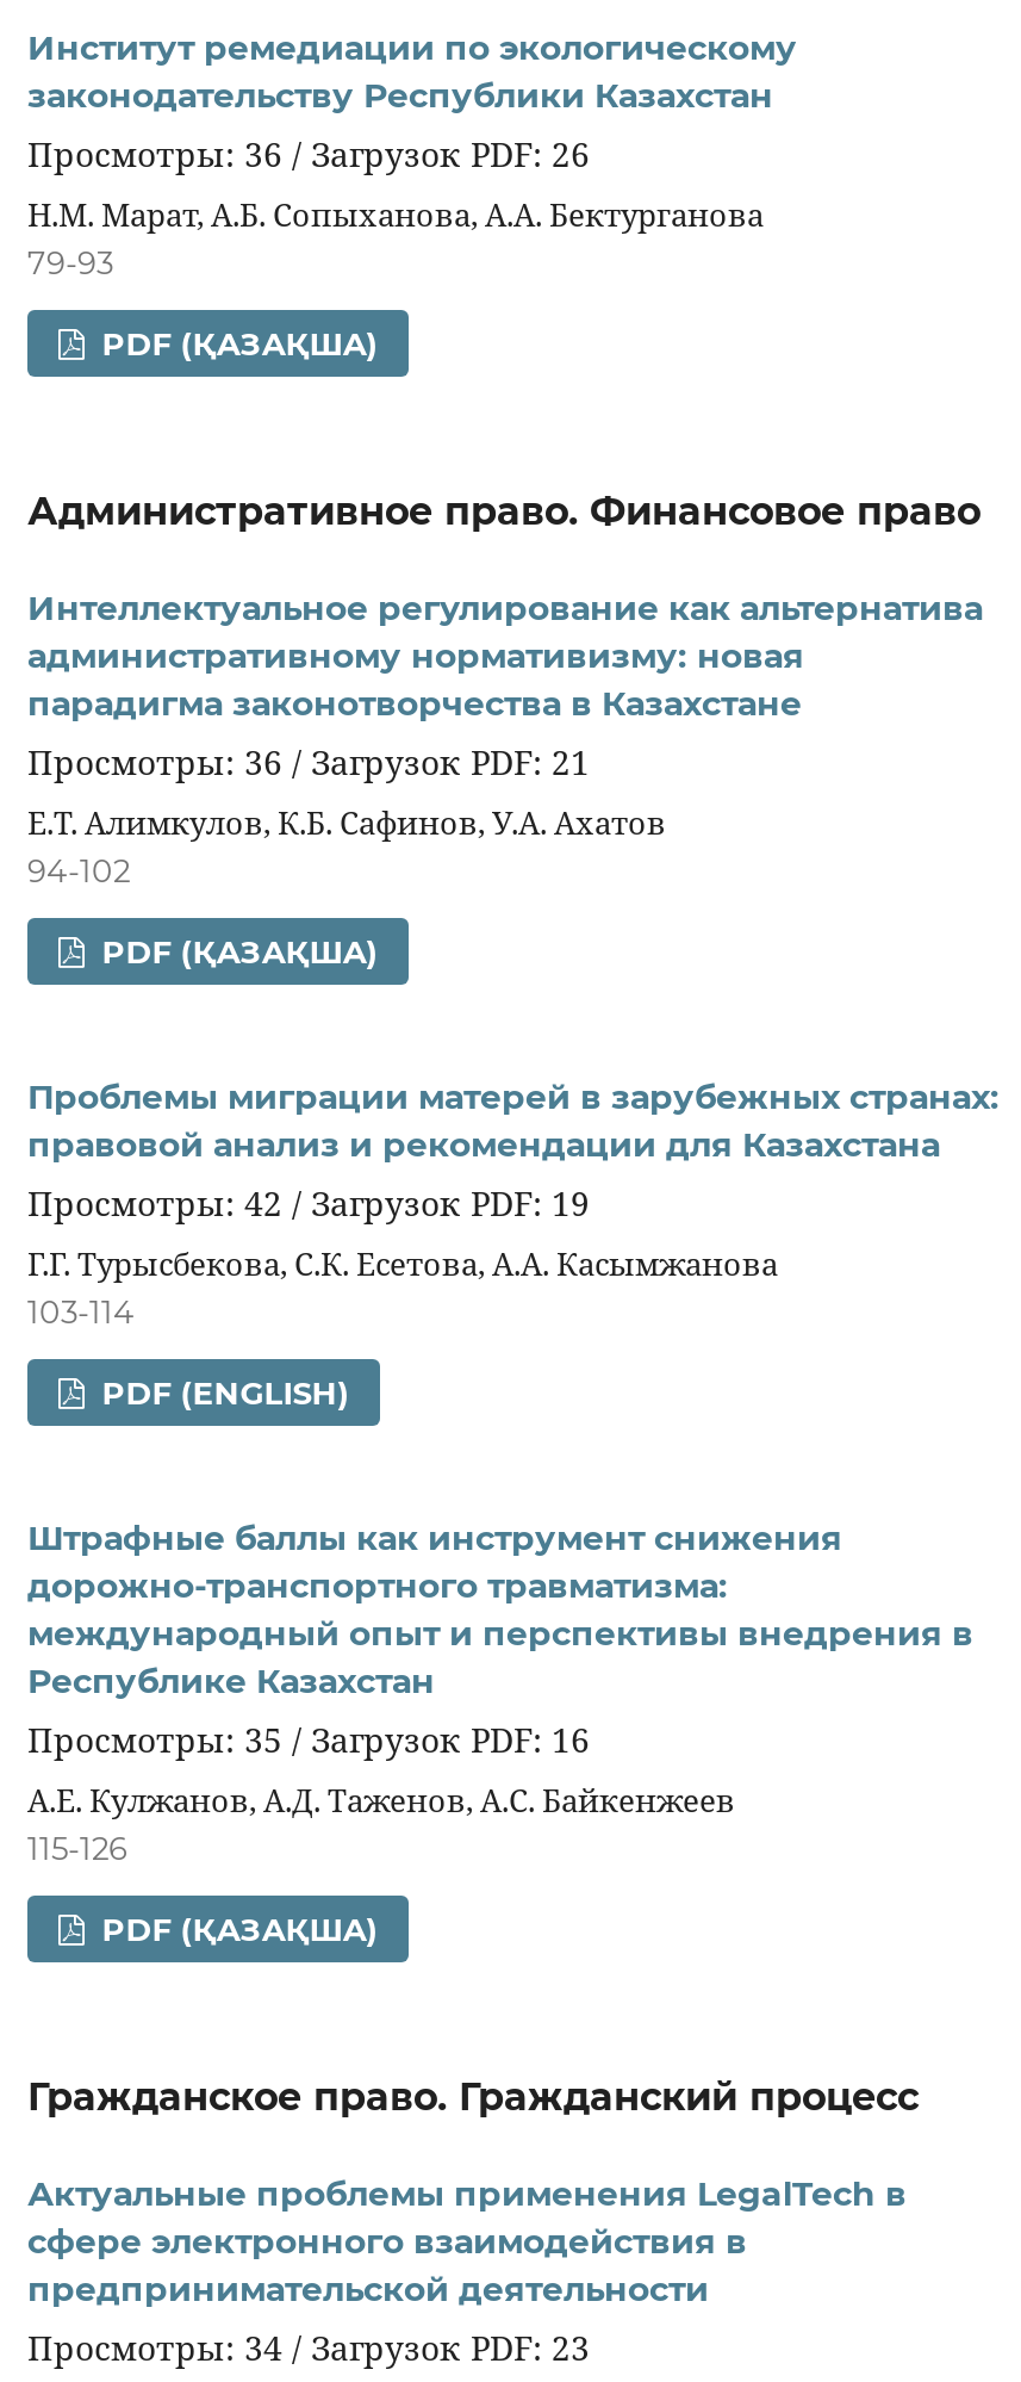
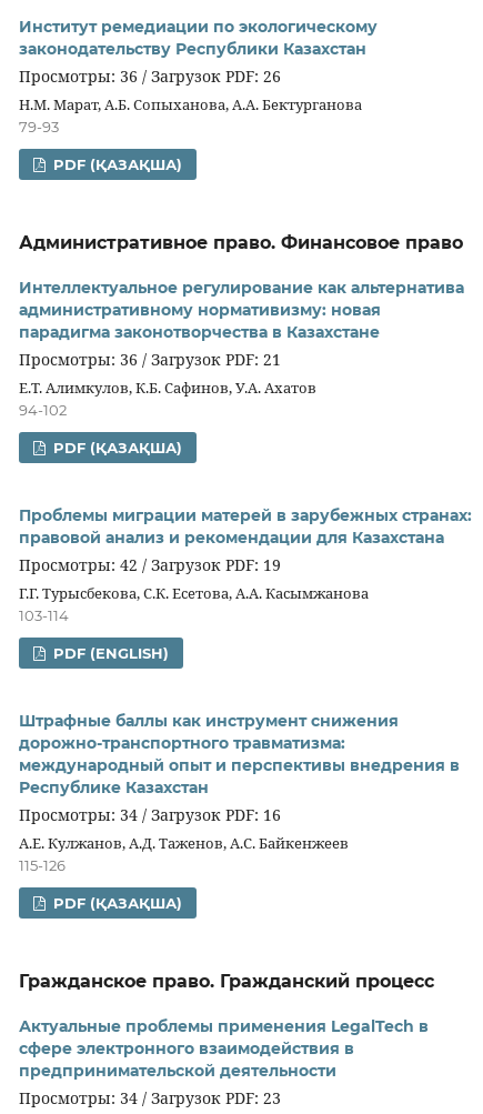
[27,1716,590,1762] Просмотры: 35 / Загрузок PDF: 16 -> [19,804,281,825] Просмотры: 34 / Загрузок PDF: 16

